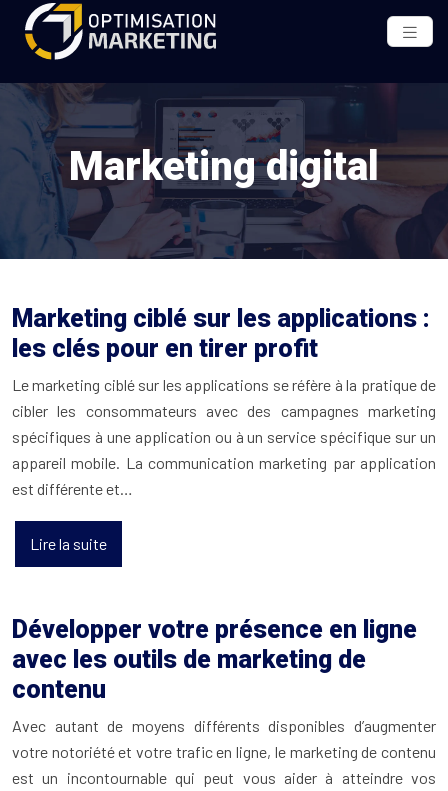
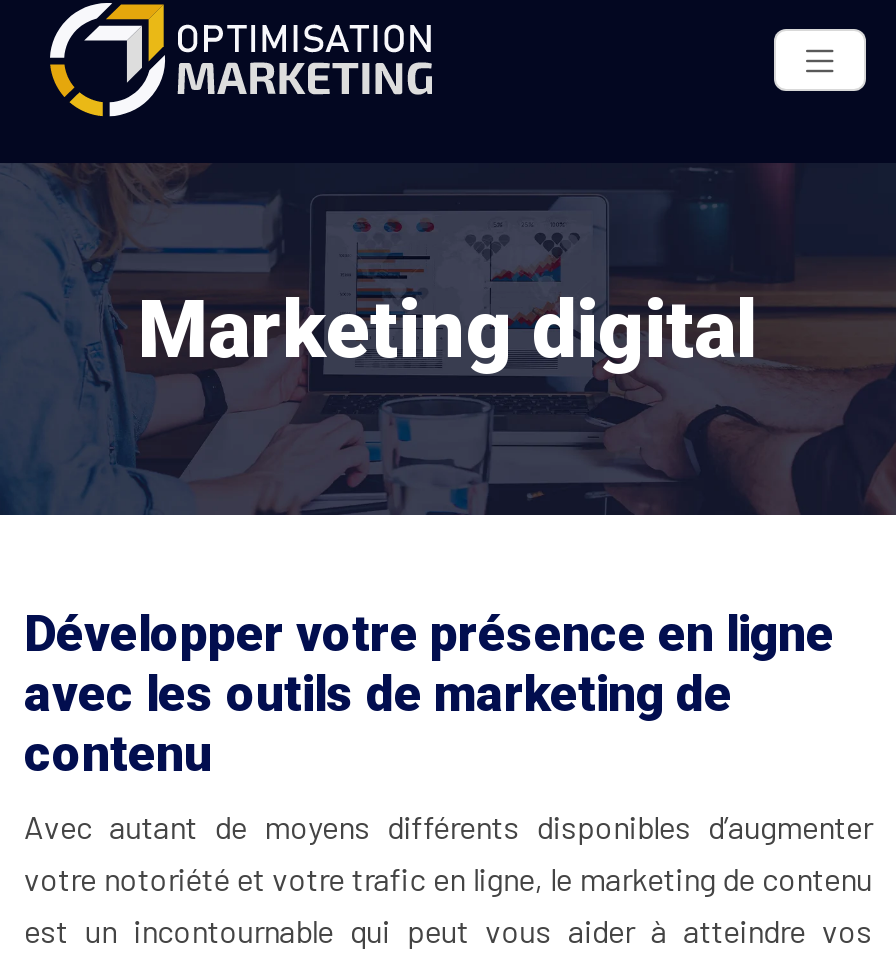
[12,304,436,553] Marketing ciblé sur les applications : | les clés pour en tirer profit | Le marketing ciblé sur les applications se réfère à la pratique de | cibler les consommateurs avec des campagnes marketing | spécifiques à une application ou à un service spécifique sur un | appareil mobile. La communication marketing par application | est différente et… | Lire la suite -> none

